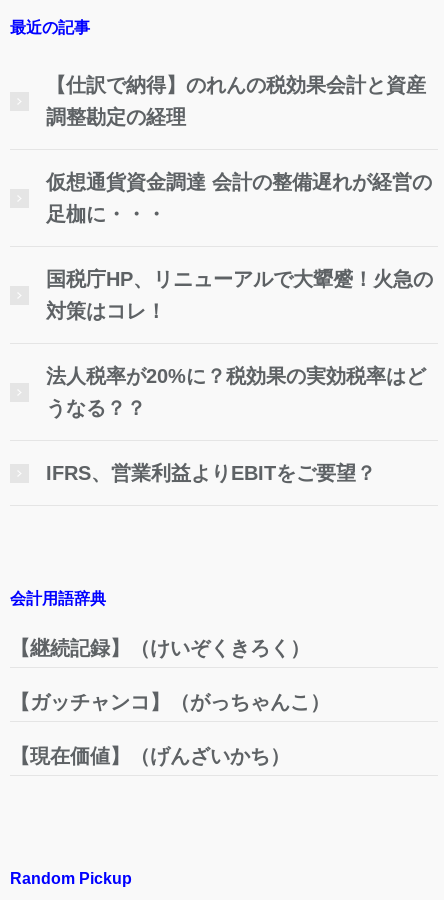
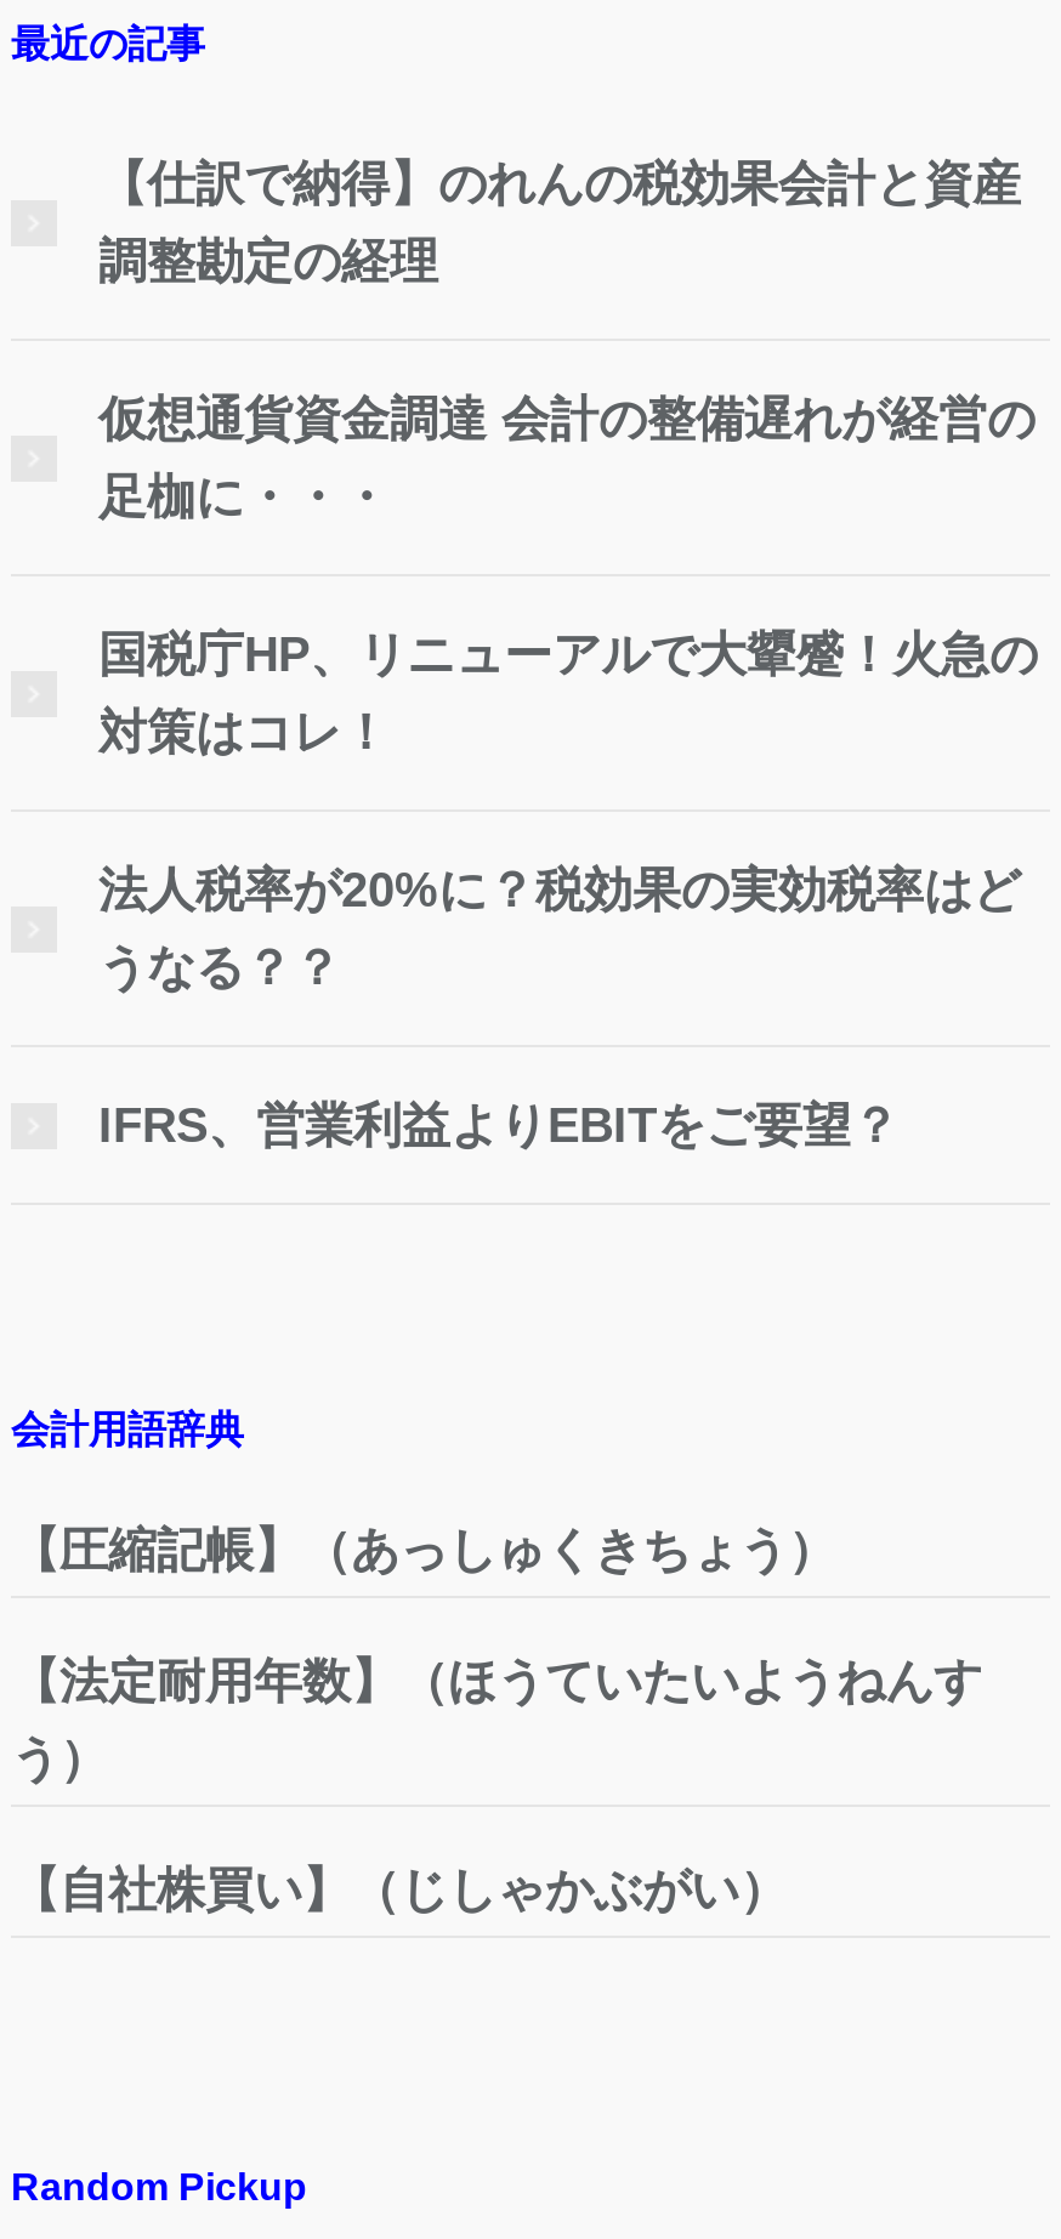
[10,637,330,767] 【継続記録】（けいぞくきろく） | 【ガッチャンコ】（がっちゃんこ） | 【現在価値】（げんざいかち） -> [11,1524,982,1917] 【圧縮記帳】（あっしゅくきちょう） | 【法定耐用年数】（ほうていたいようねんす | う） | 【自社株買い】（じしゃかぶがい）

